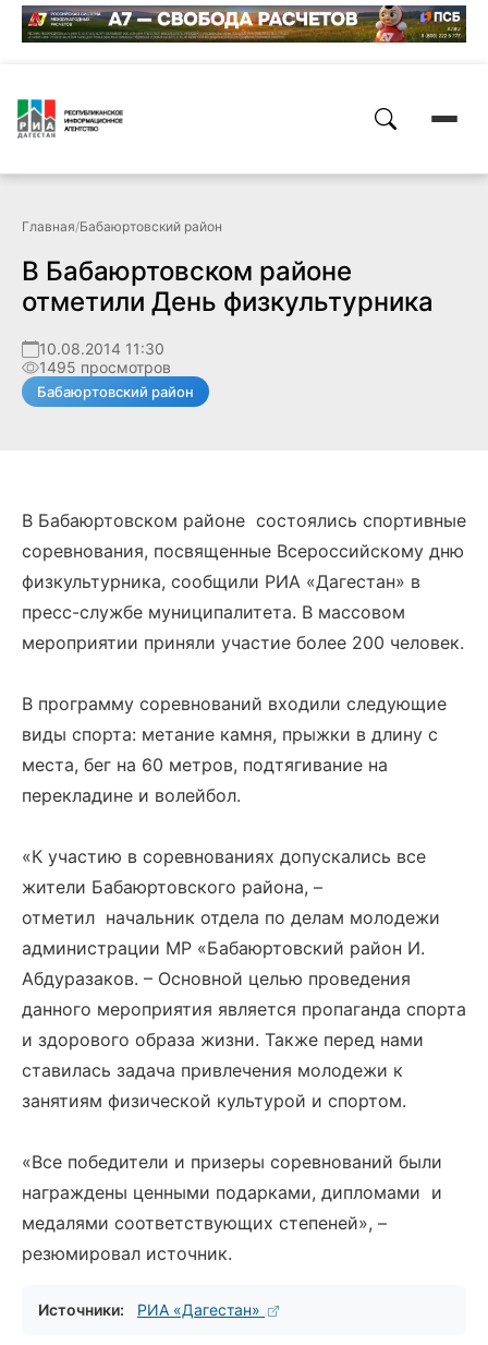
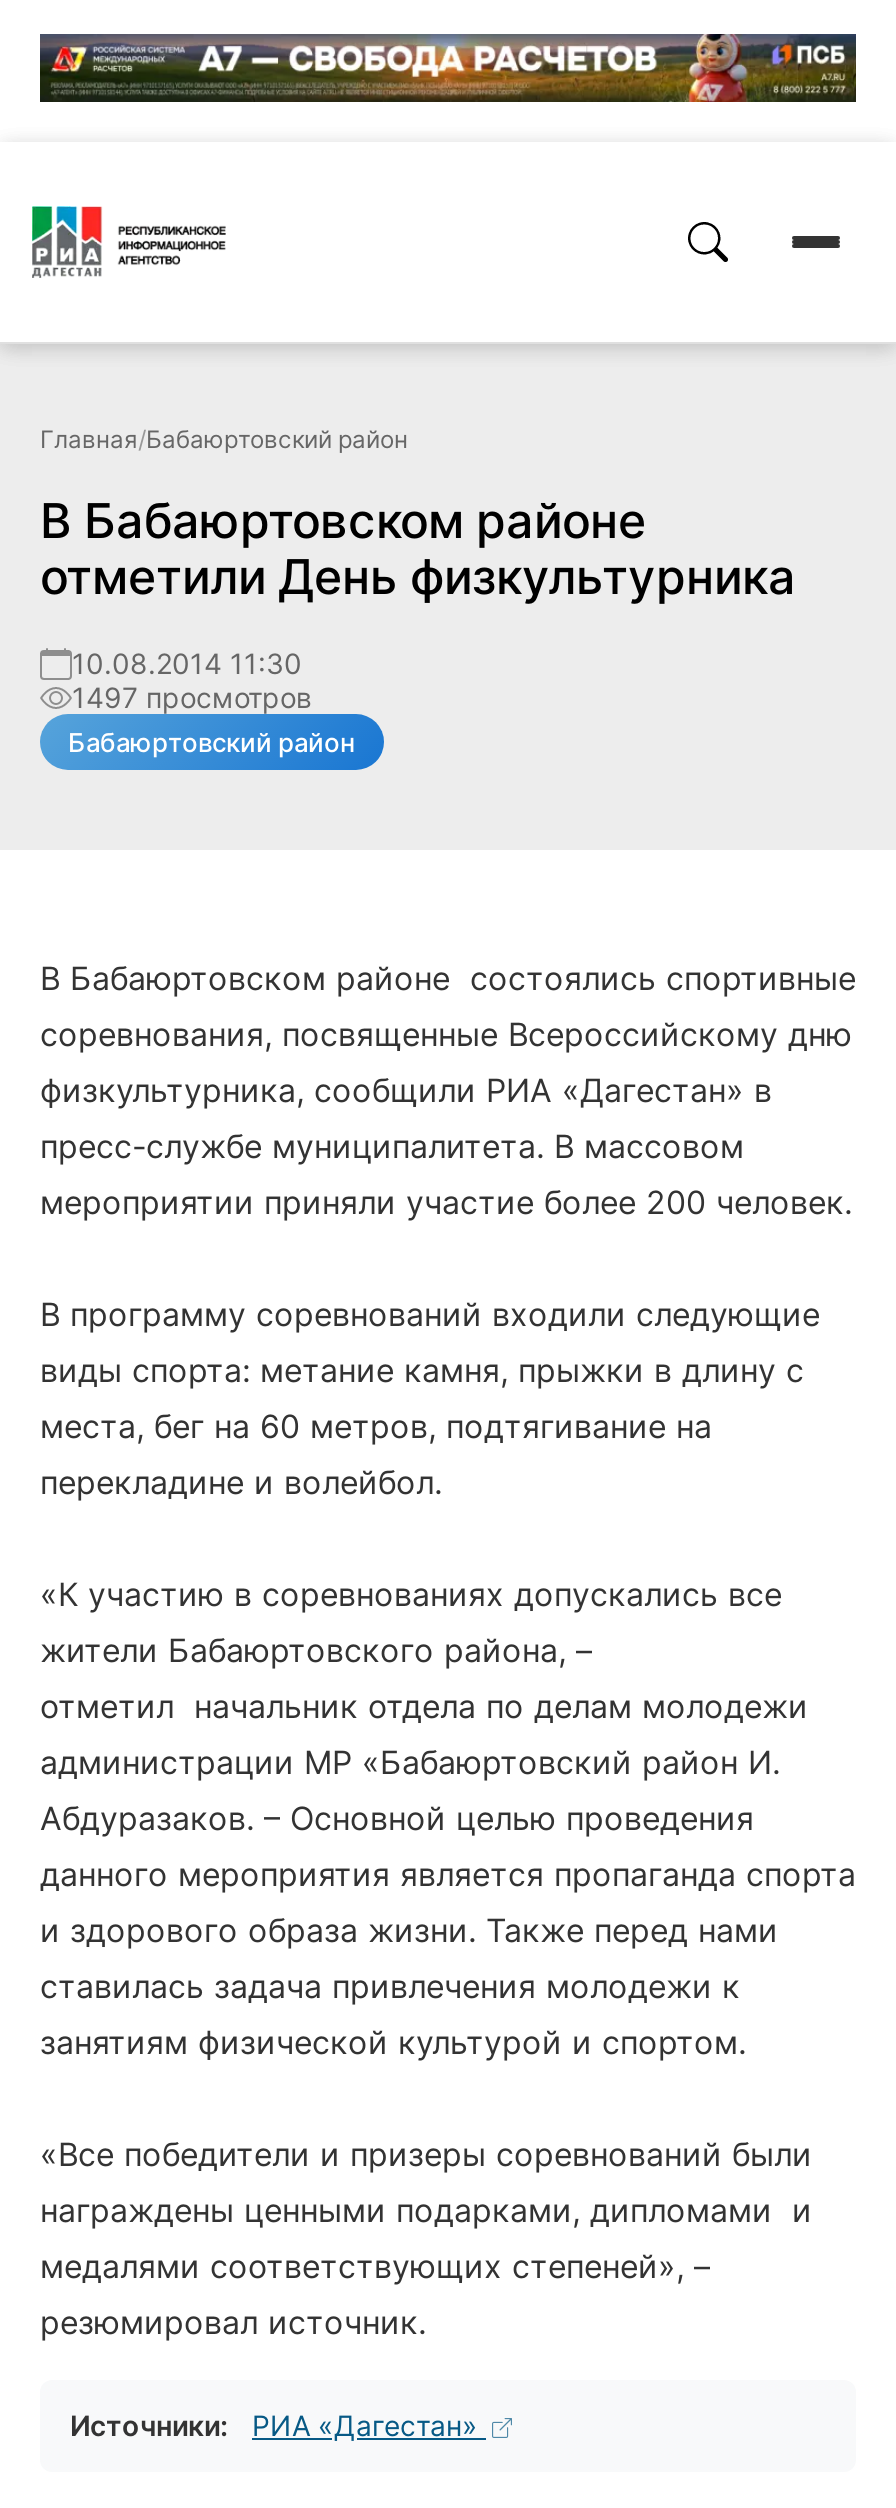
[39,358,171,376] 1495 просмотров -> [72,680,312,714] 1497 просмотров

